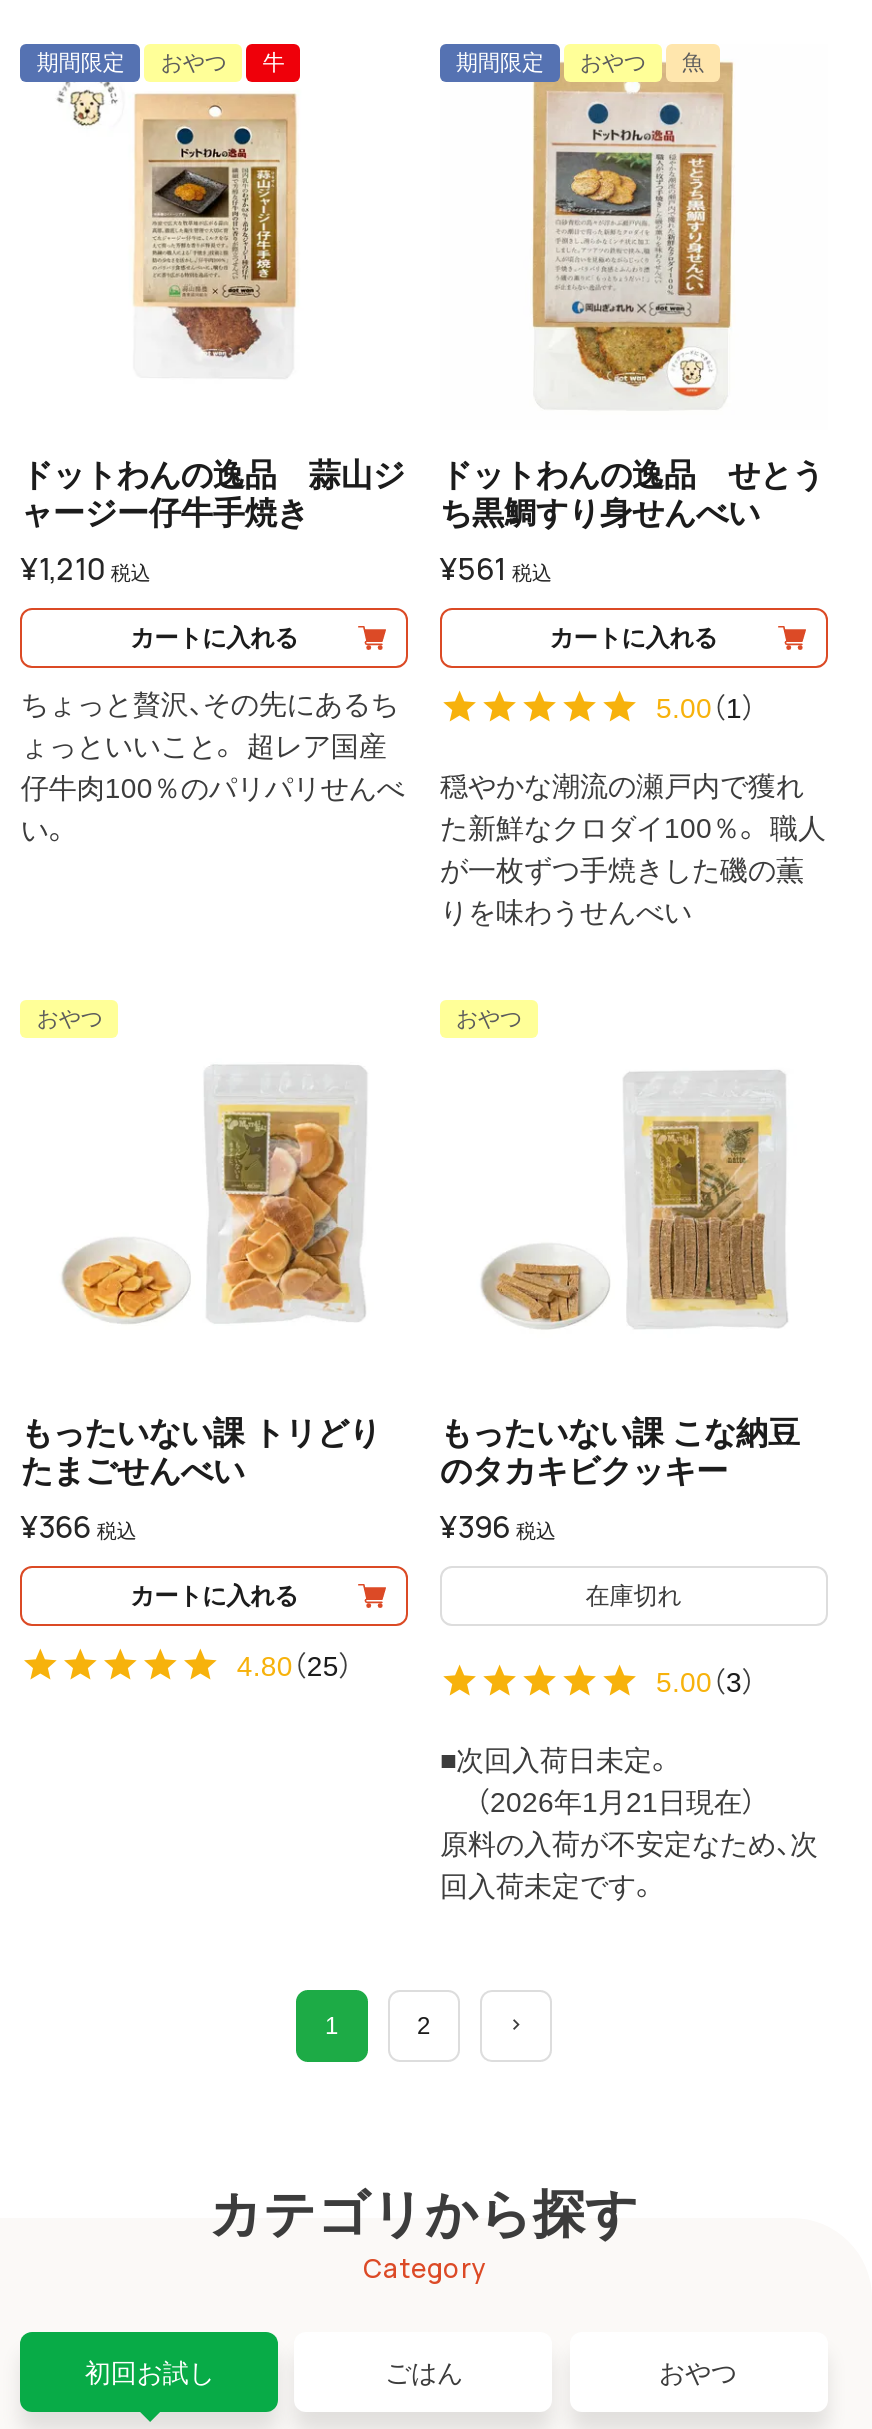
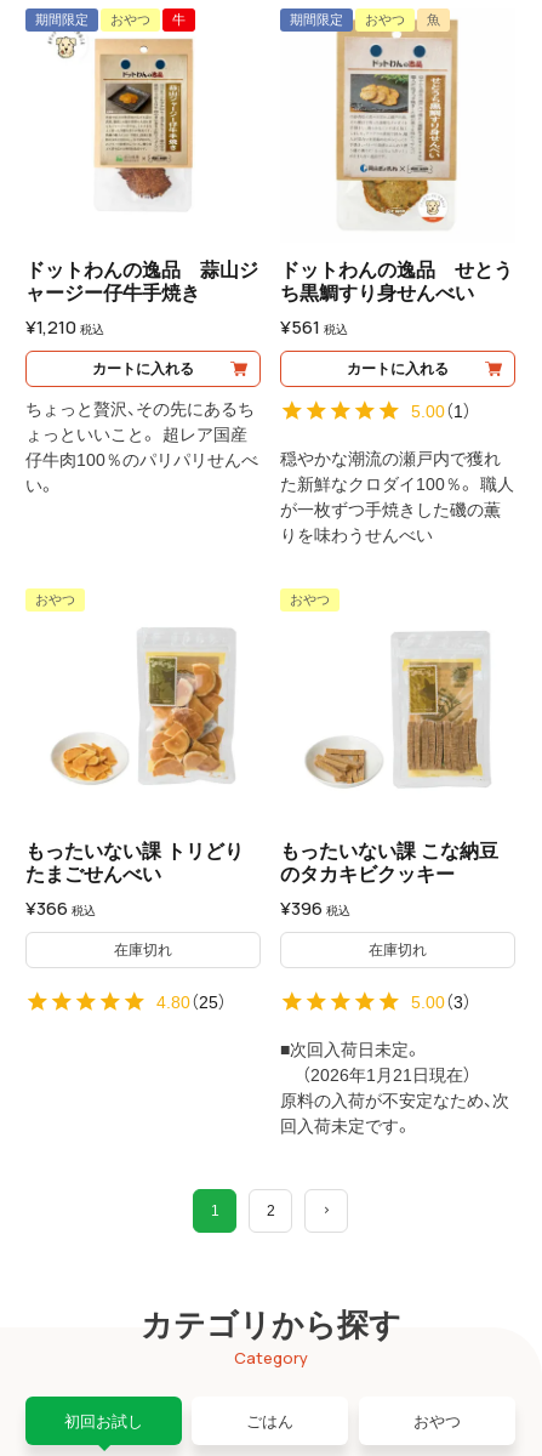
[130,1582,298,1610] カートに入れる -> [114,941,172,958] 在庫切れ

